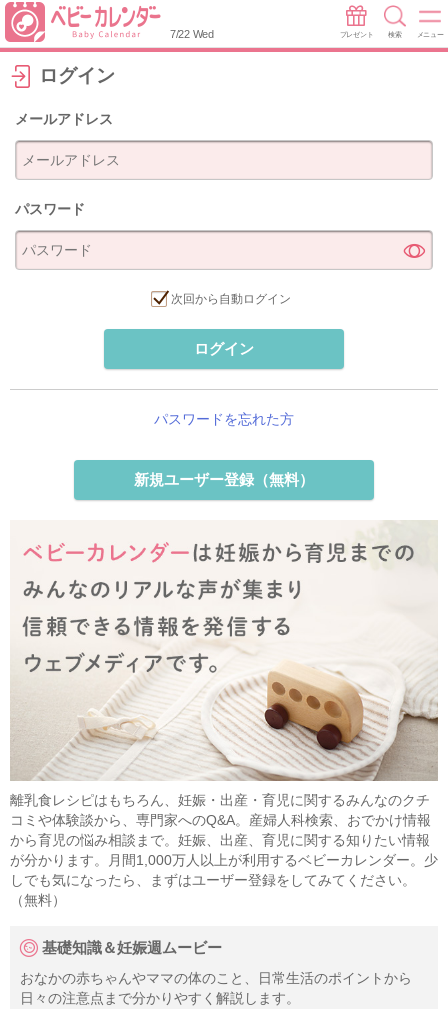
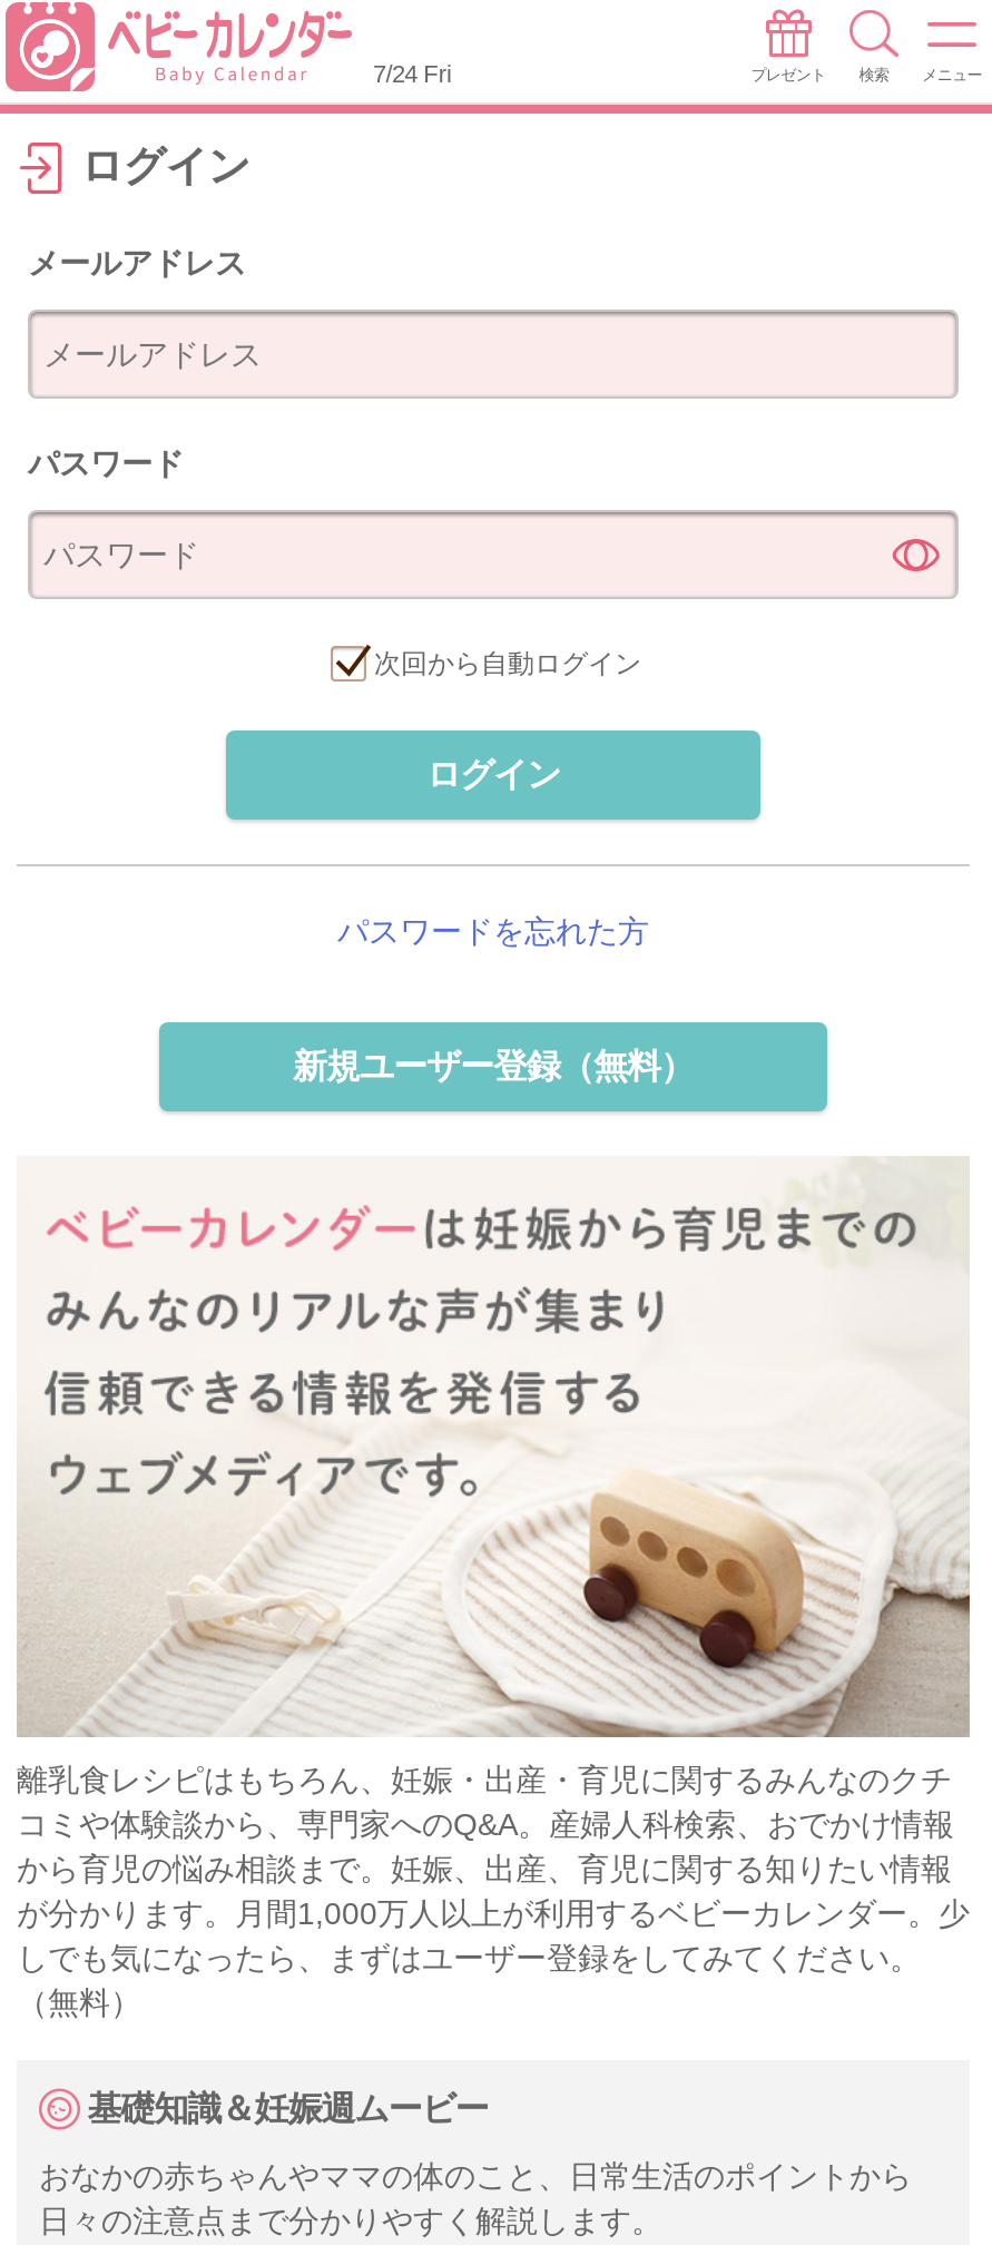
[170,28,214,40] 7/22 Wed -> [373,60,450,87] 7/24 Fri

